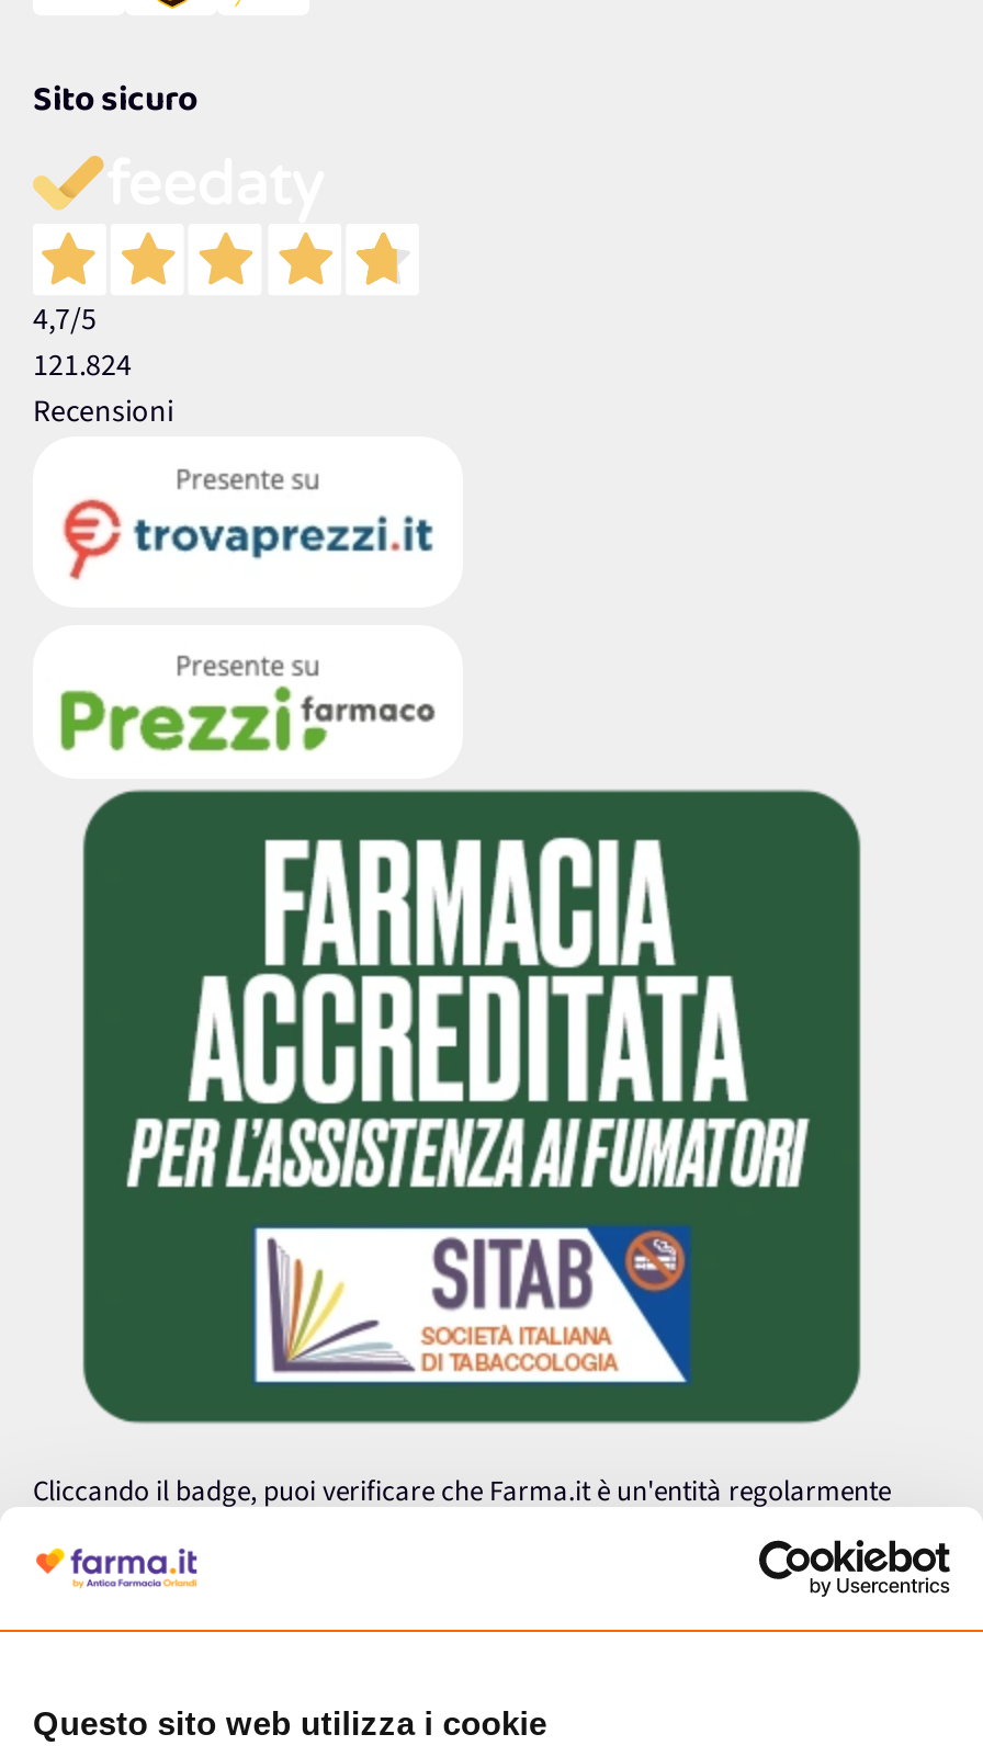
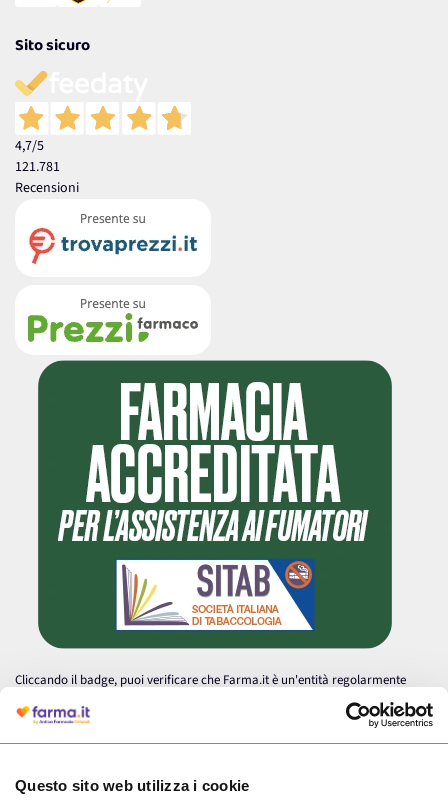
[33,344,132,388] 121.824 -> [15,157,60,177] 121.781

